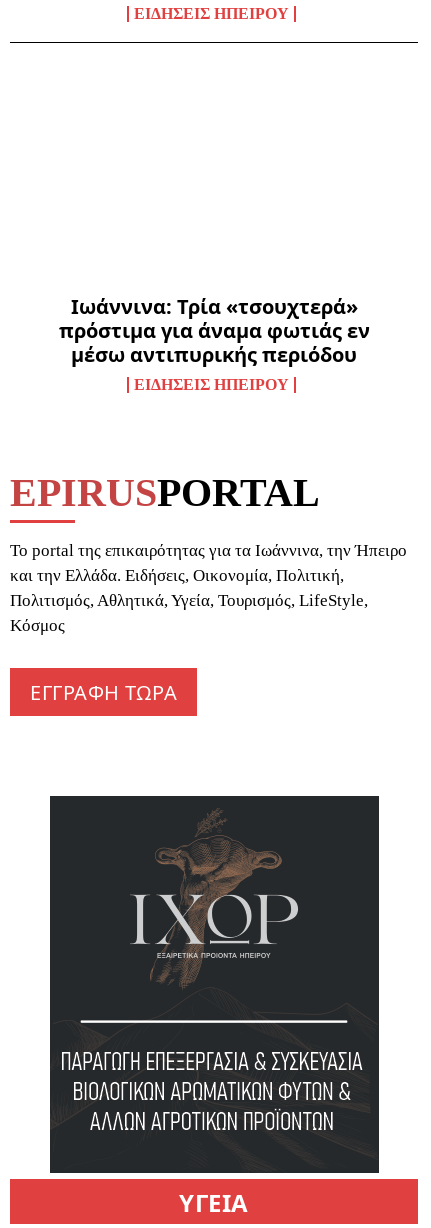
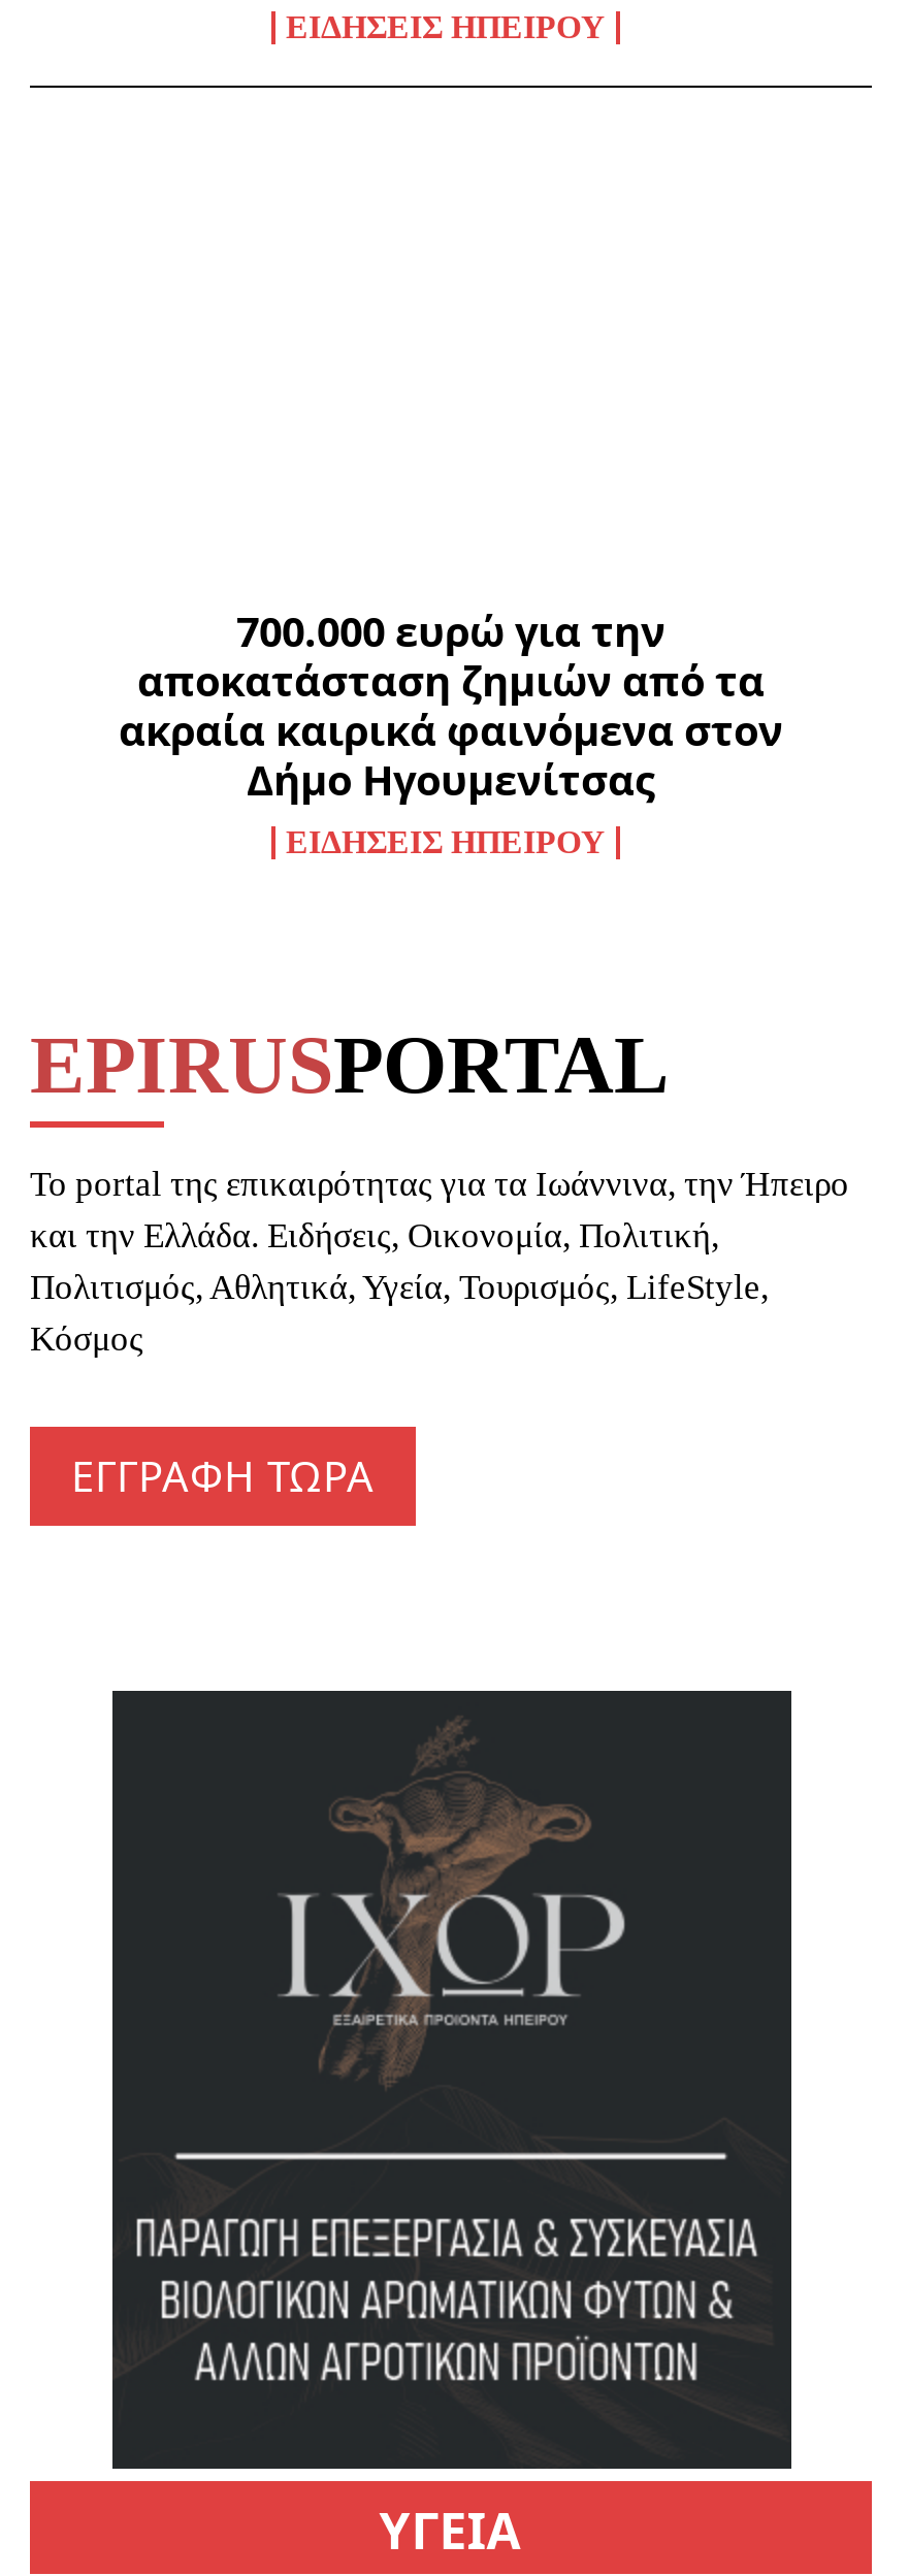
[58,292,369,367] Ιωάννινα: Τρία «τσουχτερά» | πρόστιμα για άναμα φωτιάς εν | μέσω αντιπυρικής περιόδου -> [119,602,783,807] 700.000 ευρώ για την | αποκατάσταση ζημιών από τα | ακραία καιρικά φαινόμενα στον | Δήμο Ηγουμενίτσας

